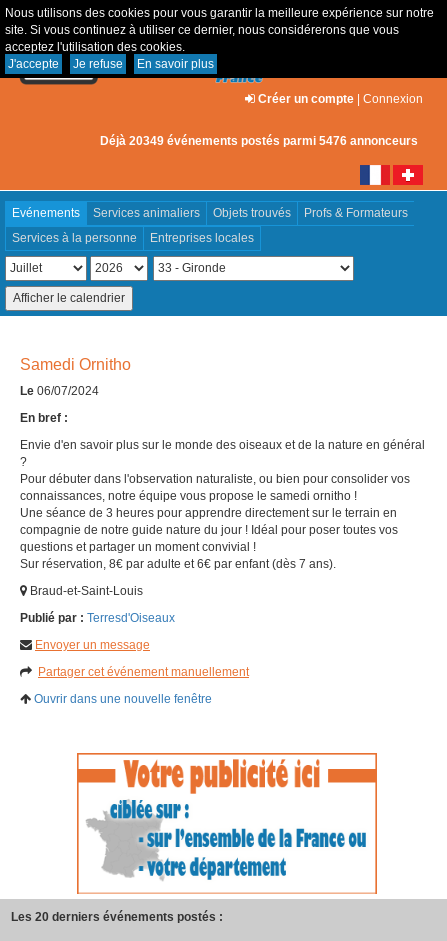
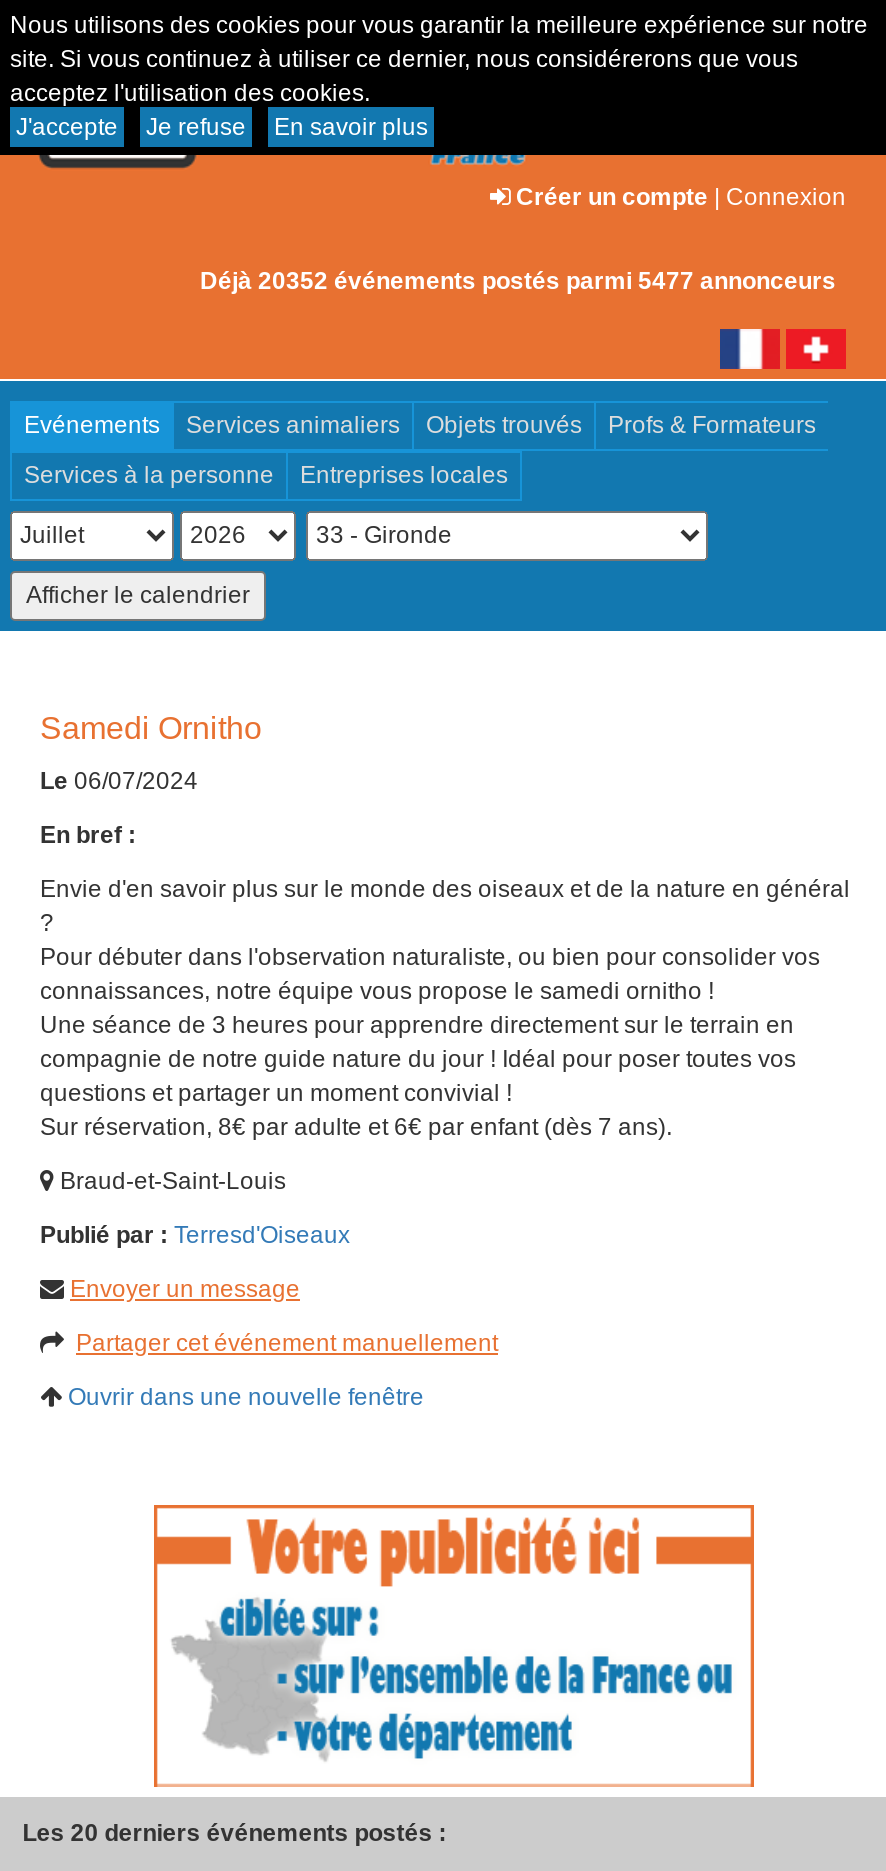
[100,134,418,148] Déjà 20349 événements postés parmi 5476 annonceurs -> [200,266,836,294] Déjà 20352 événements postés parmi 5477 annonceurs

